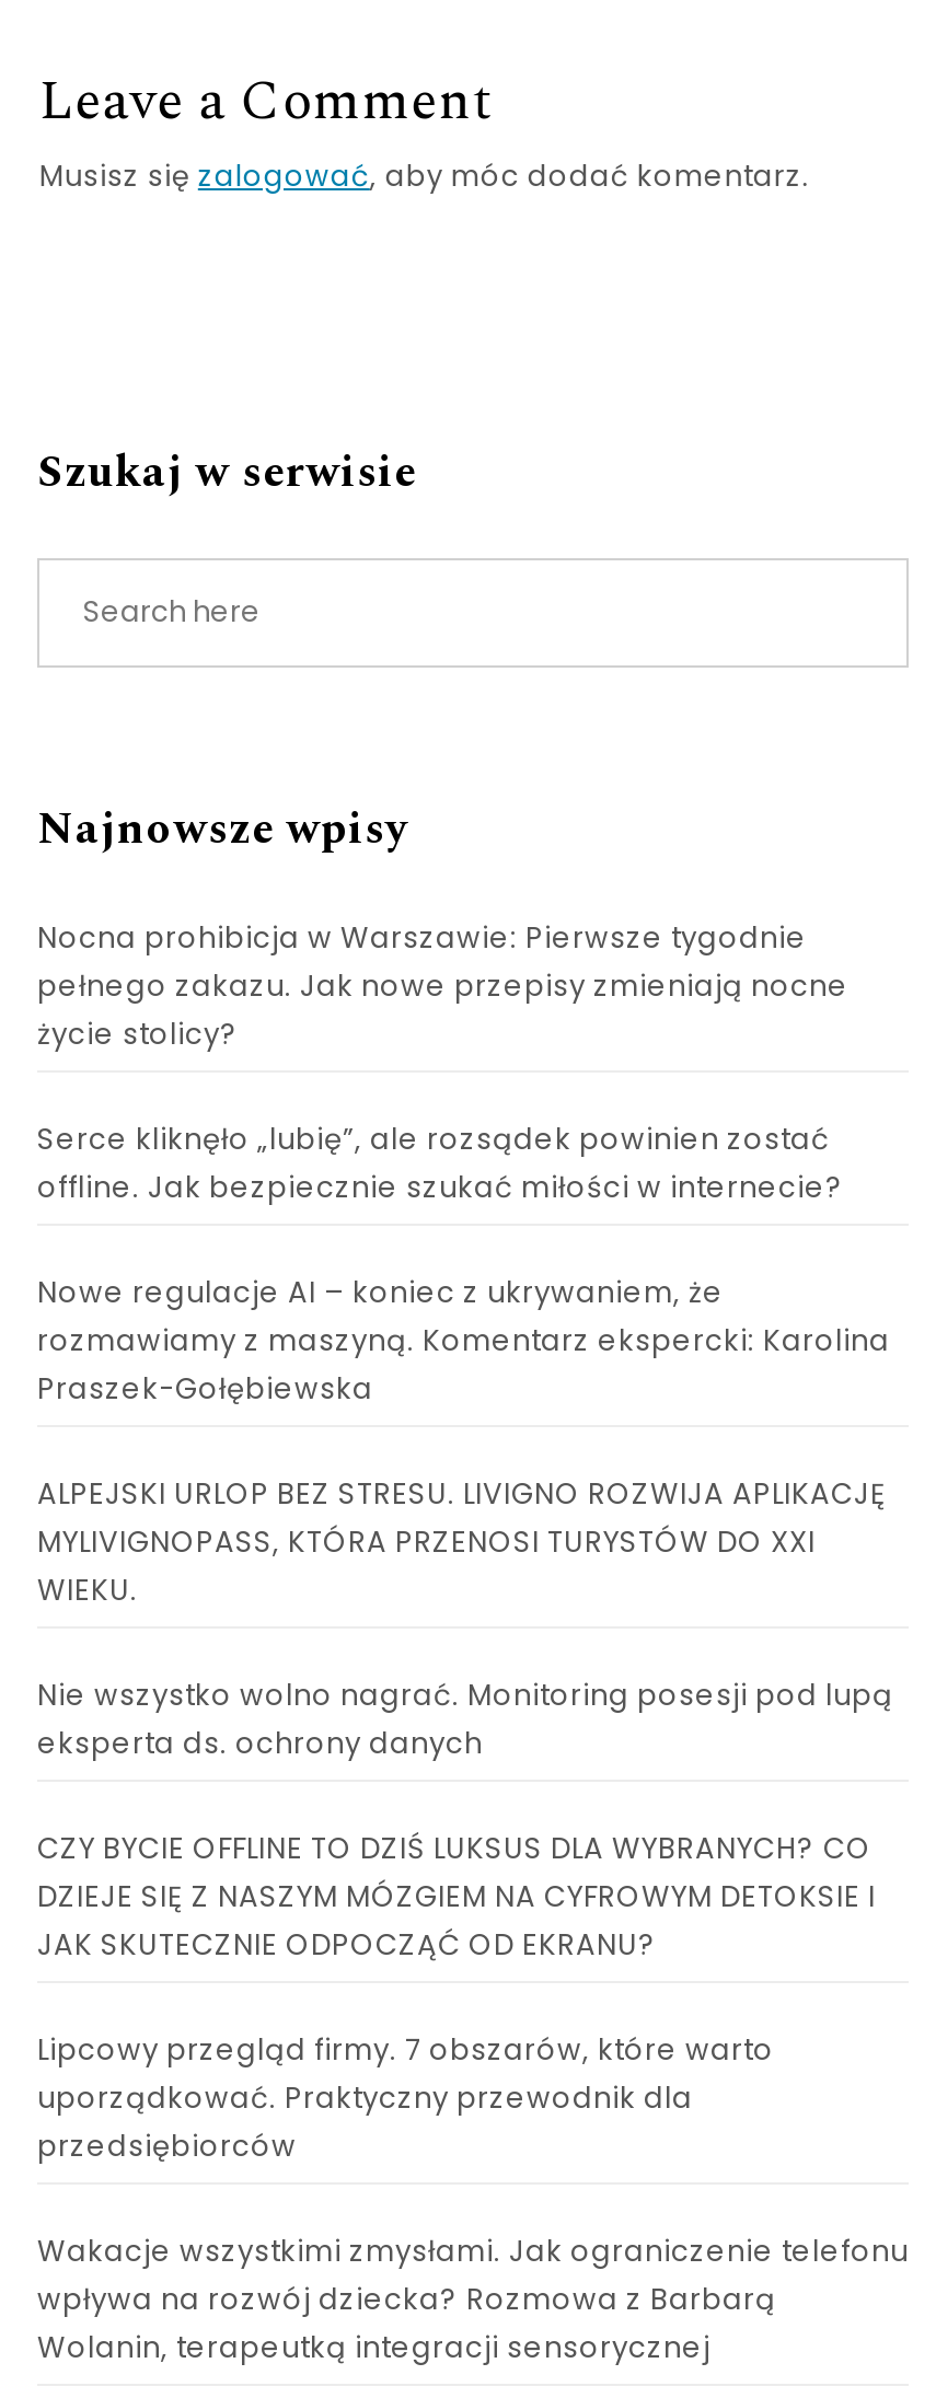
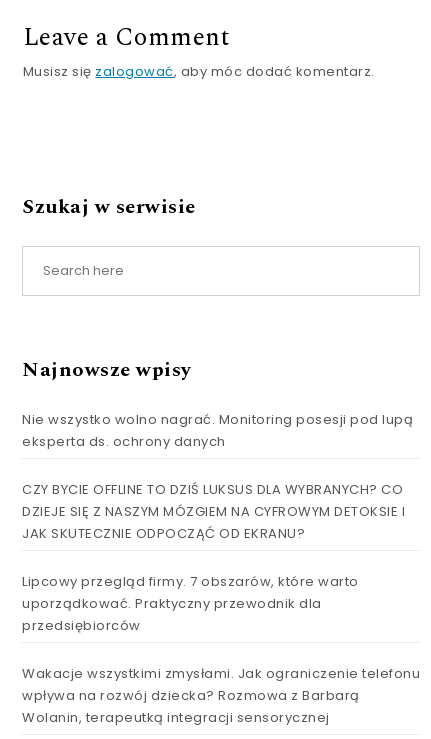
[37,918,890,1612] Nocna prohibicja w Warszawie: Pierwsze tygodnie | pełnego zakazu. Jak nowe przepisy zmieniają nocne | życie stolicy? | Serce kliknęło „lubię”, ale rozsądek powinien zostać | offline. Jak bezpiecznie szukać miłości w internecie? | Nowe regulacje AI – koniec z ukrywaniem, że | rozmawiamy z maszyną. Komentarz ekspercki: Karolina | Praszek-Gołębiewska | ALPEJSKI URLOP BEZ STRESU. LIVIGNO ROZWIJA APLIKACJĘ | MYLIVIGNOPASS, KTÓRA PRZENOSI TURYSTÓW DO XXI | WIEKU. -> none

